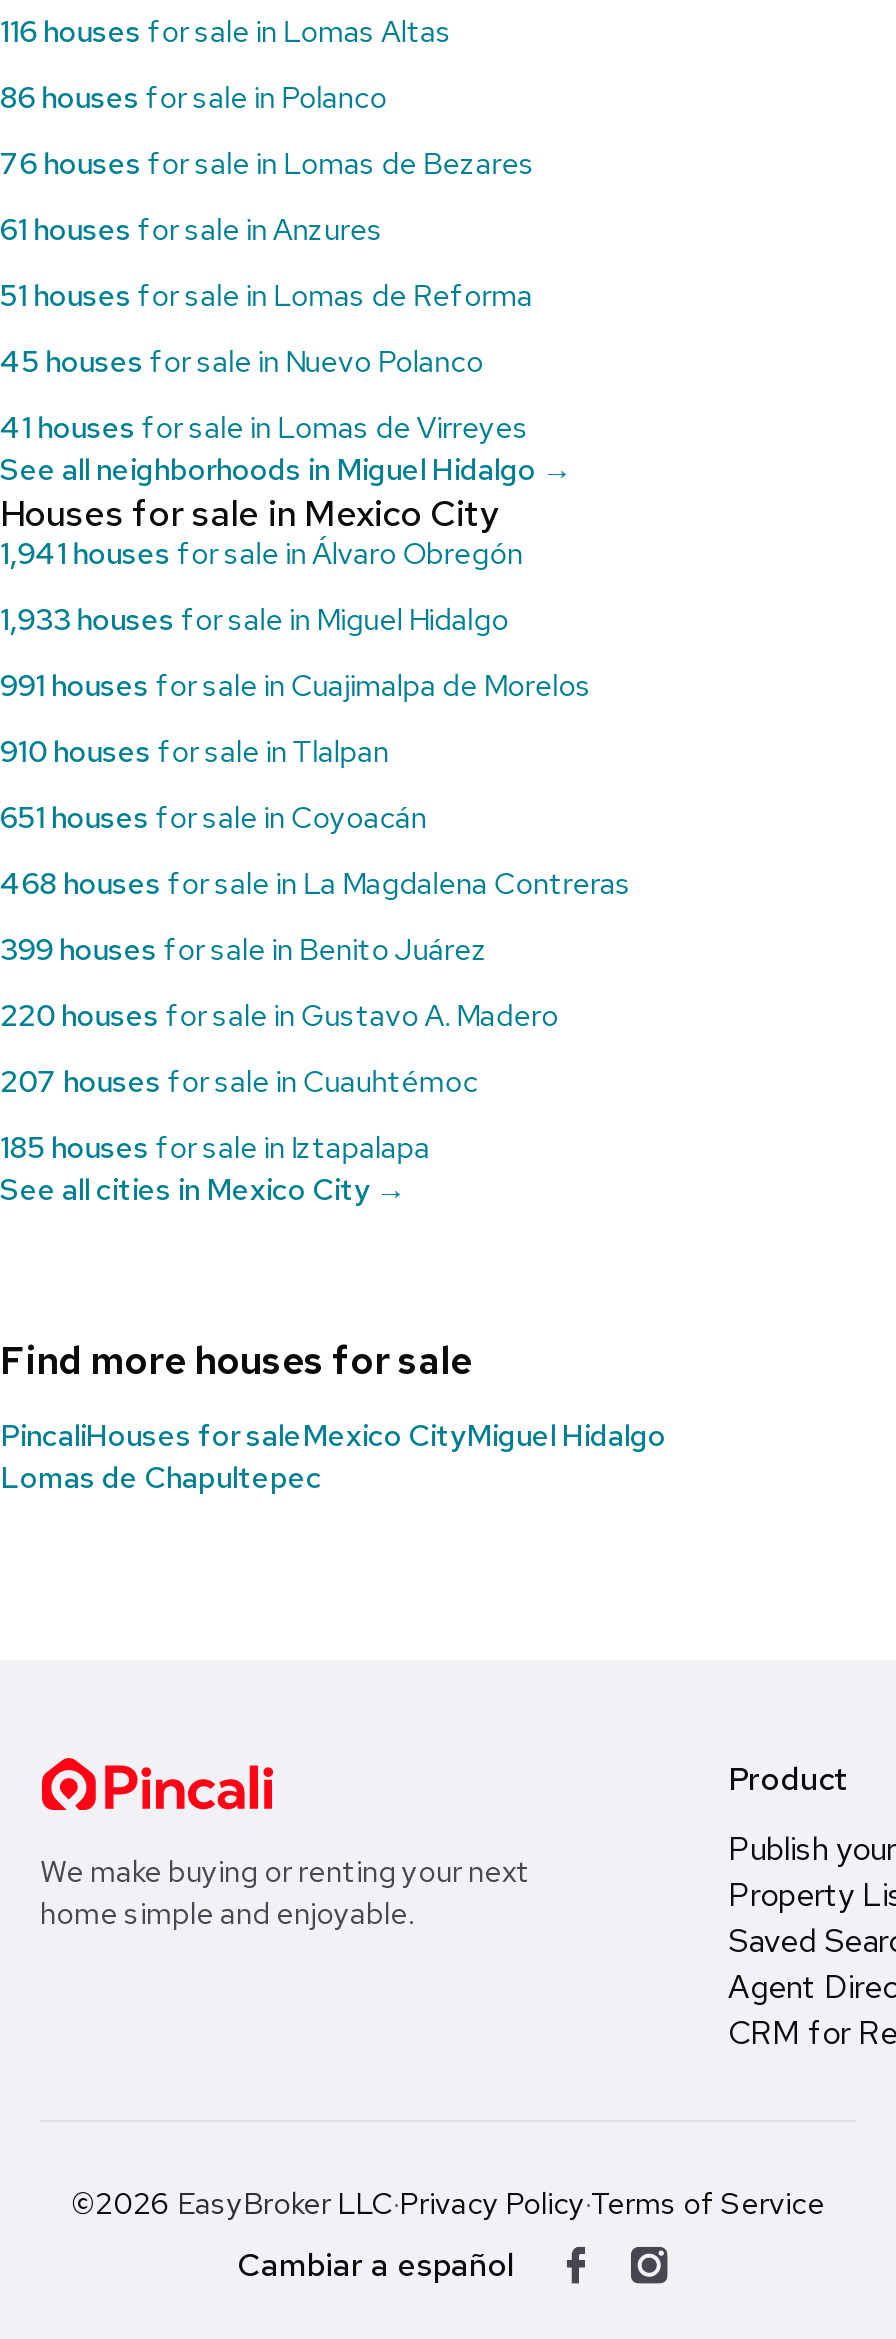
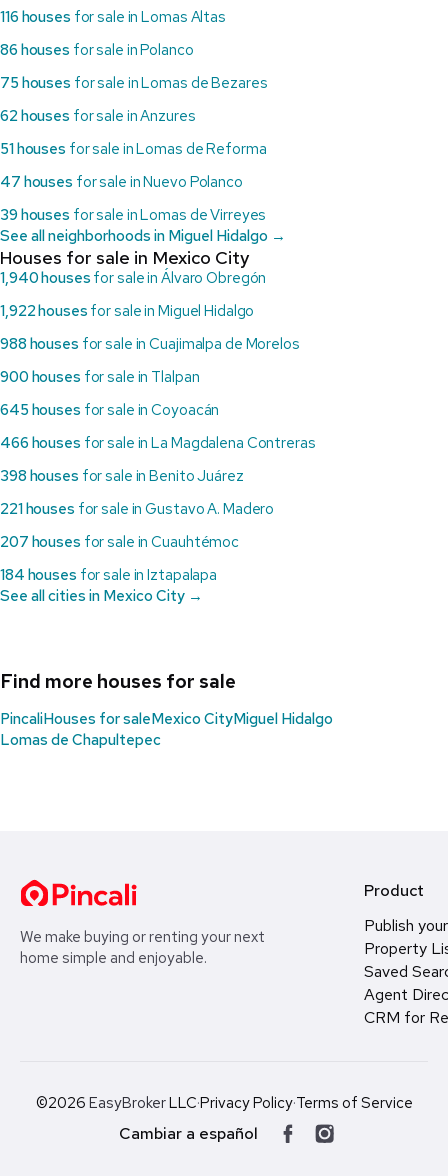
[0,144,535,184] 76 houses for sale in Lomas de Bezares -> [0,73,267,93] 75 houses for sale in Lomas de Bezares
[0,210,383,250] 61 houses for sale in Anzures -> [0,106,195,126] 62 houses for sale in Anzures
[0,342,484,382] 45 houses for sale in Nuevo Polanco -> [0,172,243,192] 47 houses for sale in Nuevo Polanco
[0,408,529,448] 41 houses for sale in Lomas de Virreyes -> [0,205,266,225] 39 houses for sale in Lomas de Virreyes
[0,534,523,574] 1,941 houses for sale in Álvaro Obregón -> [0,268,266,288] 1,940 houses for sale in Álvaro Obregón
[0,600,509,640] 1,933 houses for sale in Miguel Hidalgo -> [0,301,254,321] 1,922 houses for sale in Miguel Hidalgo
[0,666,591,706] 991 houses for sale in Cuajimalpa de Morelos -> [0,334,300,354] 988 houses for sale in Cuajimalpa de Morelos
[0,732,389,772] 910 houses for sale in Tlalpan -> [0,367,199,387] 900 houses for sale in Tlalpan
[0,798,427,838] 651 houses for sale in Coyoacán -> [0,400,219,420] 645 houses for sale in Coyoacán
[0,864,631,904] 468 houses for sale in La Magdalena Contreras -> [0,433,316,453] 466 houses for sale in La Magdalena Contreras
[0,930,487,970] 399 houses for sale in Benito Juárez -> [0,466,244,486] 398 houses for sale in Benito Juárez
[0,996,558,1036] 220 houses for sale in Gustavo A. Madero -> [0,499,274,519] 221 houses for sale in Gustavo A. Madero
[0,1128,430,1168] 185 houses for sale in Iztapalapa -> [0,565,217,585] 184 houses for sale in Iztapalapa

